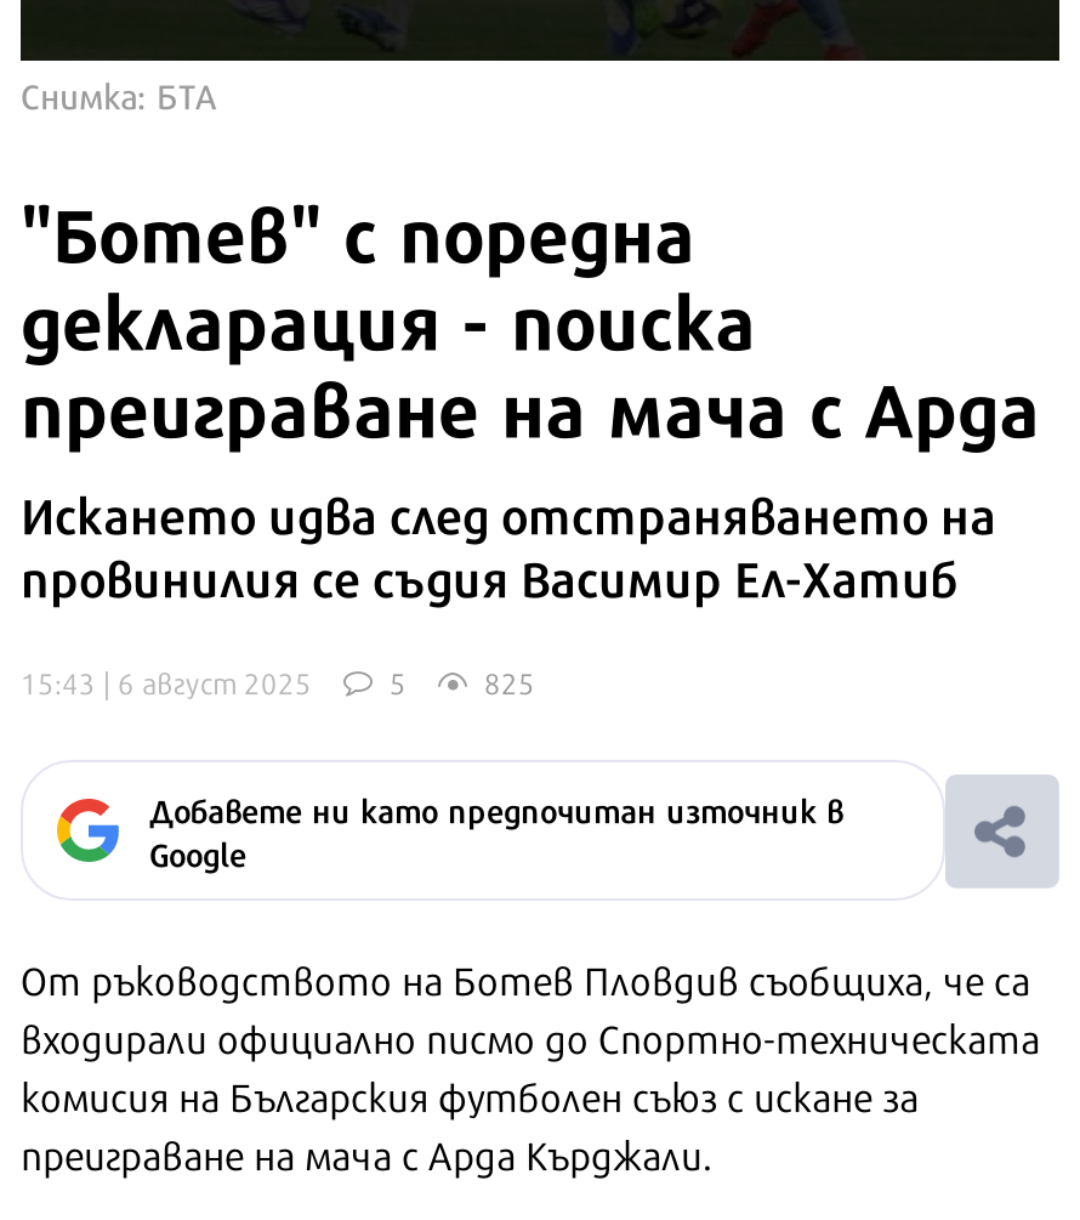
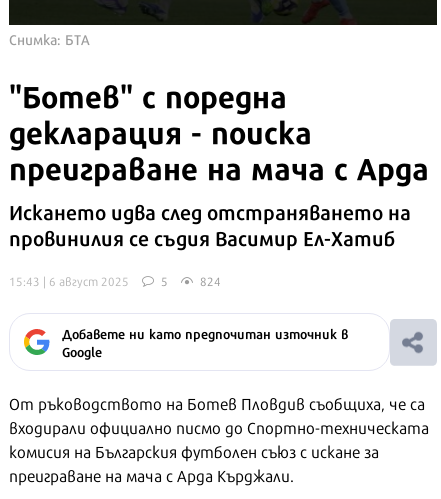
[484,661,535,704] 825 -> [200,272,221,290] 824

